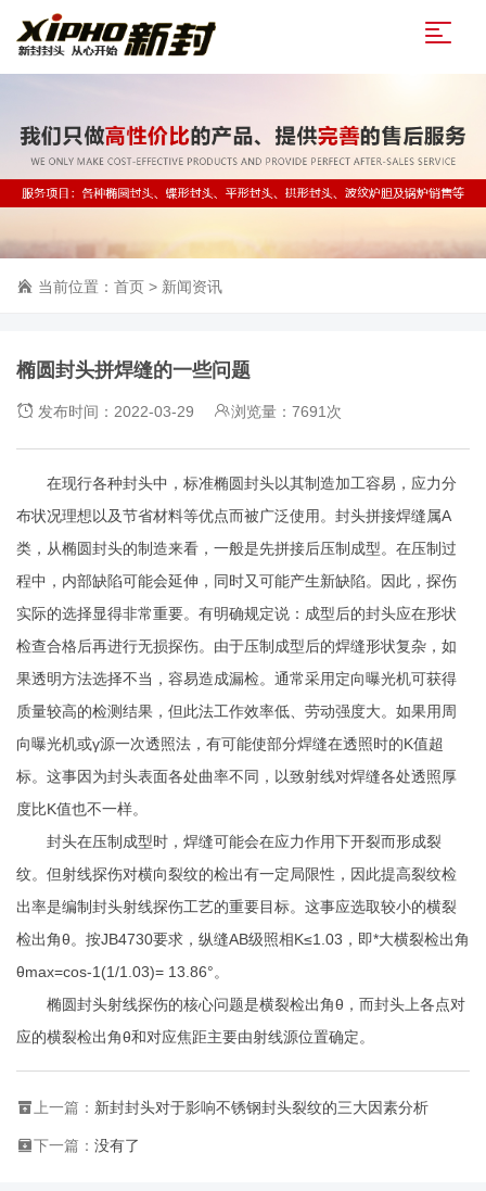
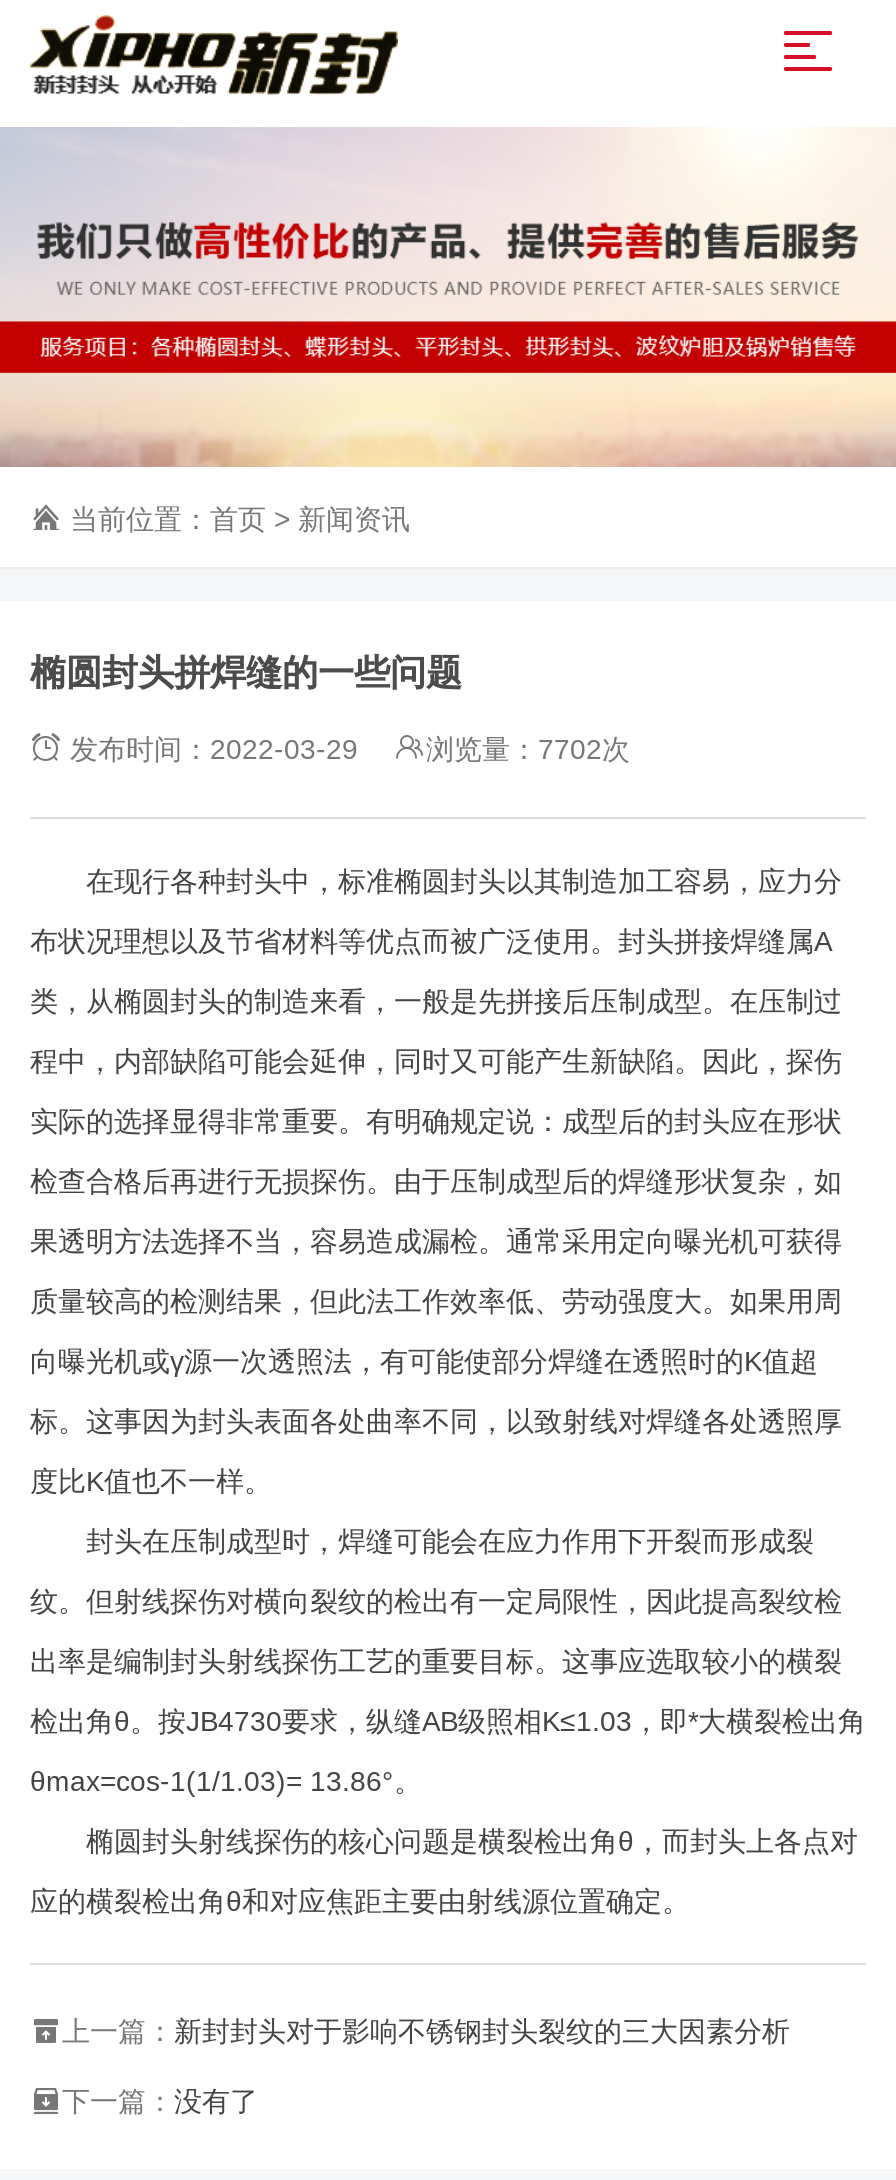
[34,403,342,420] 发布时间：2022-03-29 浏览量：7691次 -> [62,733,630,765] 发布时间：2022-03-29 浏览量：7702次

